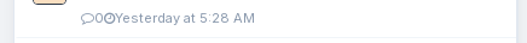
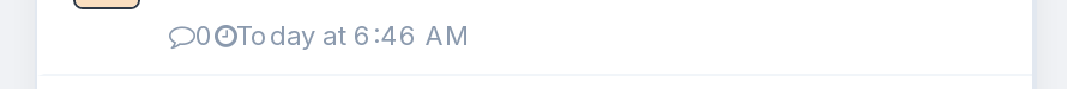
[115,10,255,26] Yesterday at 5:28 AM -> [236,19,469,52] Today at 6:46 AM

